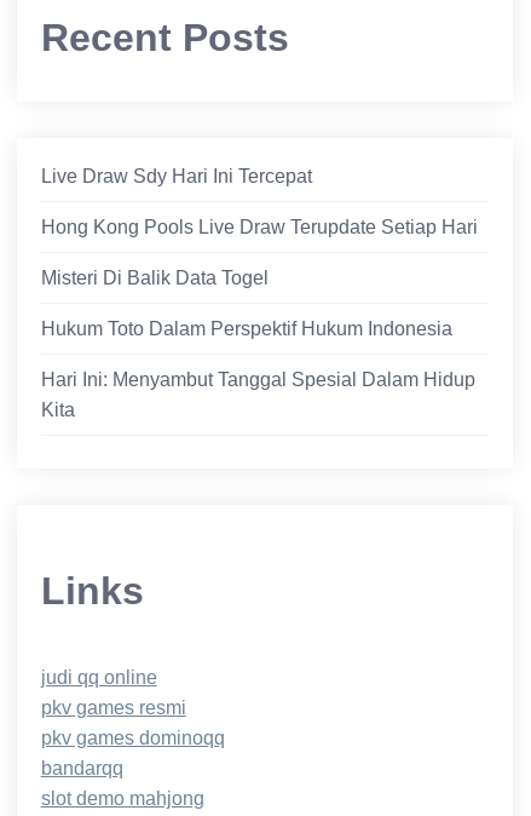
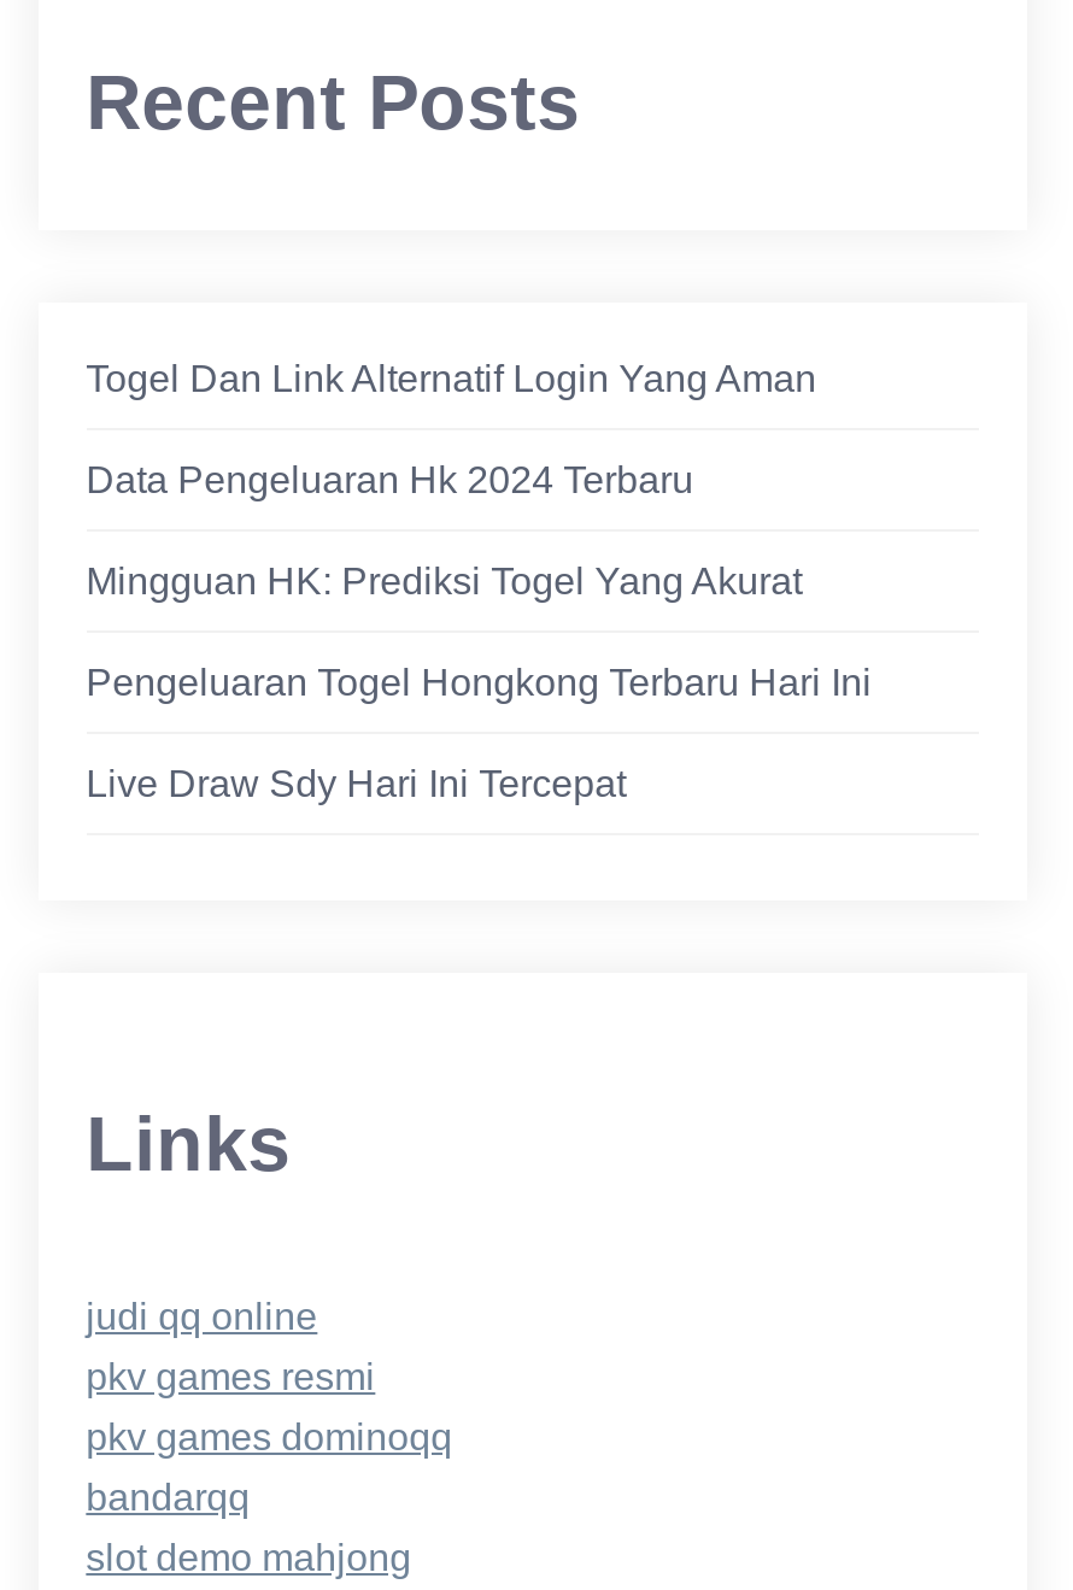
none -> [86,359,872,703] Togel Dan Link Alternatif Login Yang Aman | Data Pengeluaran Hk 2024 Terbaru | Mingguan HK: Prediksi Togel Yang Akurat | Pengeluaran Togel Hongkong Terbaru Hari Ini
moved [41,166,312,187] -> [86,764,626,805]: Live Draw Sdy Hari Ini Tercepat
[41,217,477,420] Hong Kong Pools Live Draw Terupdate Setiap Hari | Misteri Di Balik Data Togel | Hukum Toto Dalam Perspektif Hukum Indonesia | Hari Ini: Menyambut Tanggal Spesial Dalam Hidup | Kita -> none

